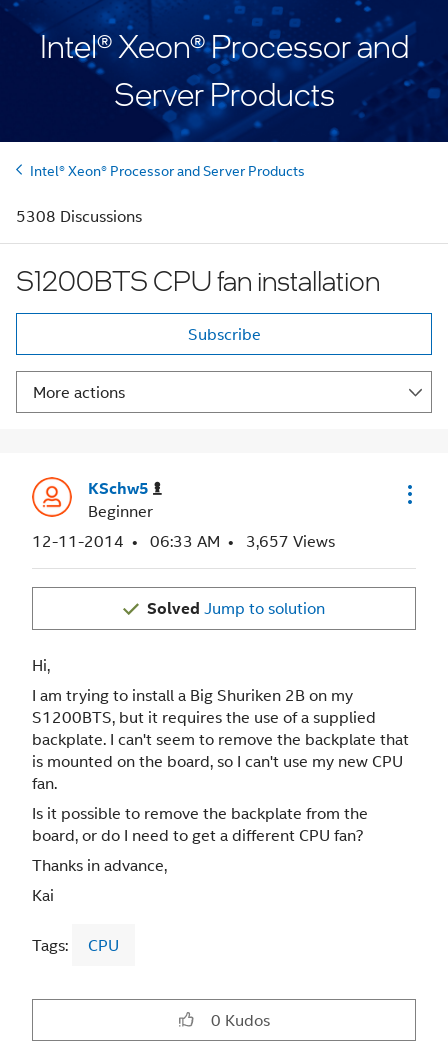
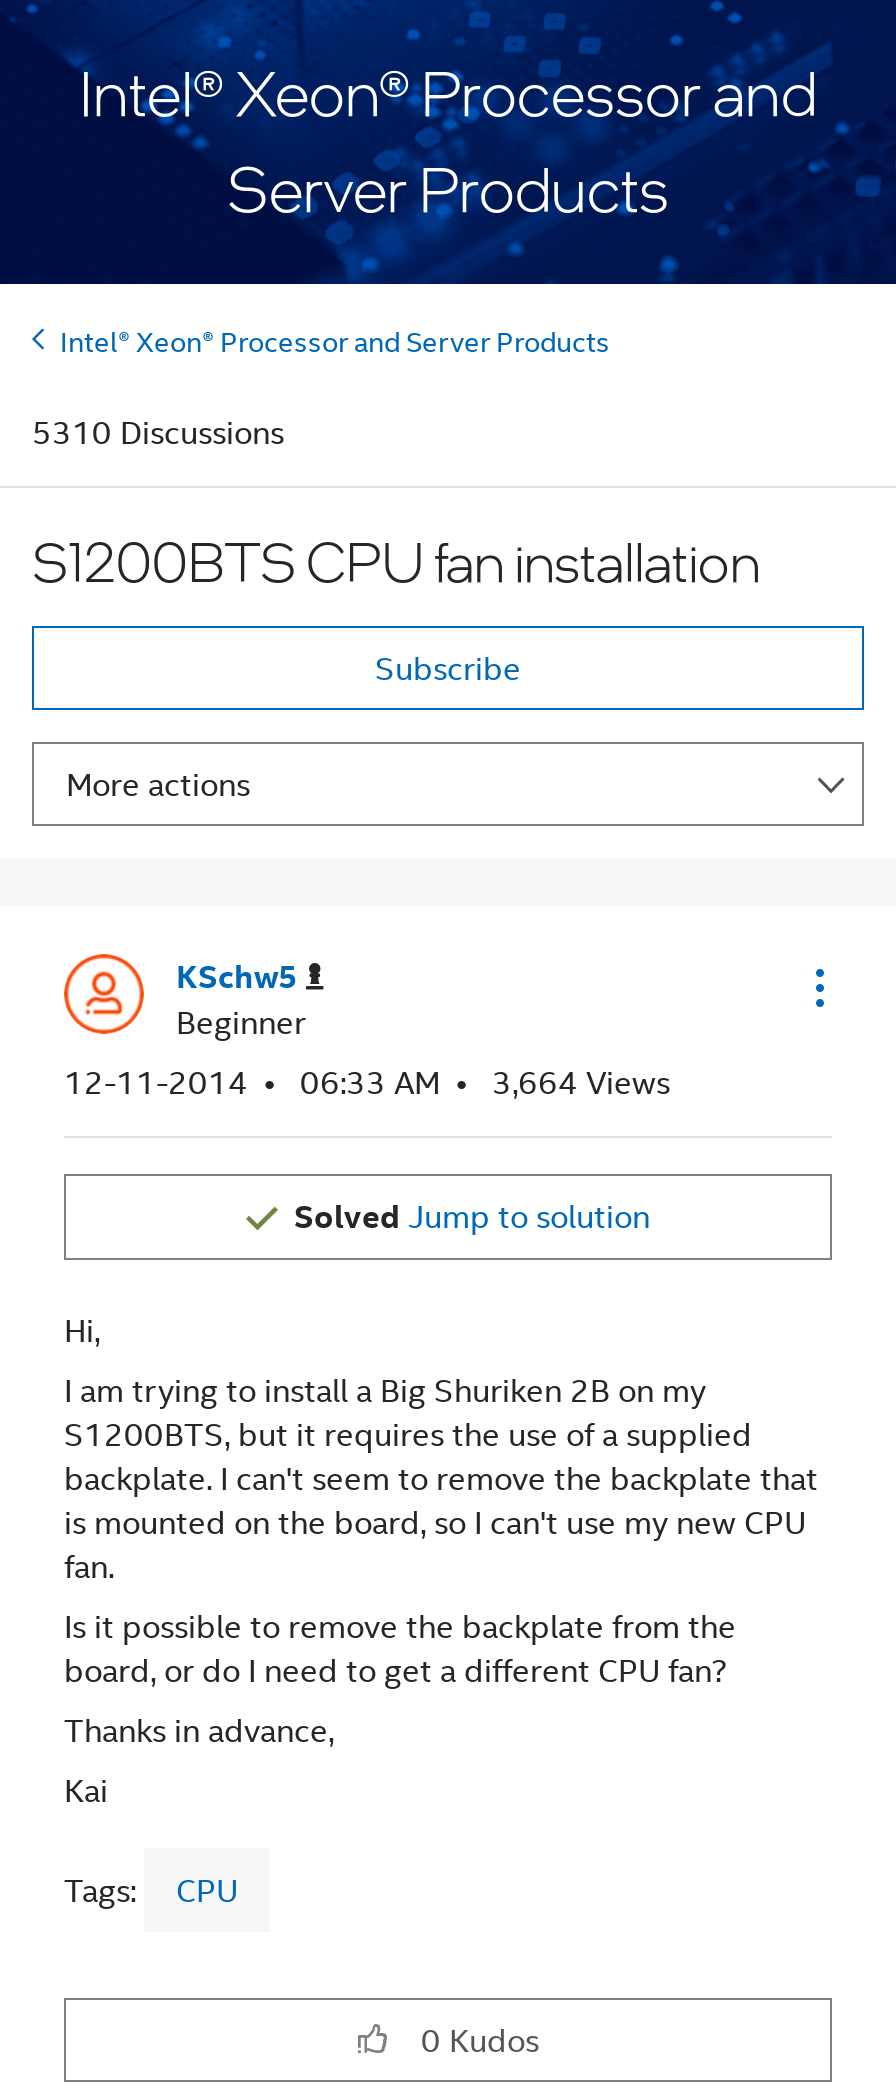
[16,204,142,227] 5308 Discussions -> [32,408,284,454] 5310 Discussions
[32,529,335,552] 12-11-2014 06:33 AM 3,657 Views -> [64,1058,670,1104] 12-11-2014 06:33 AM 3,664 Views

